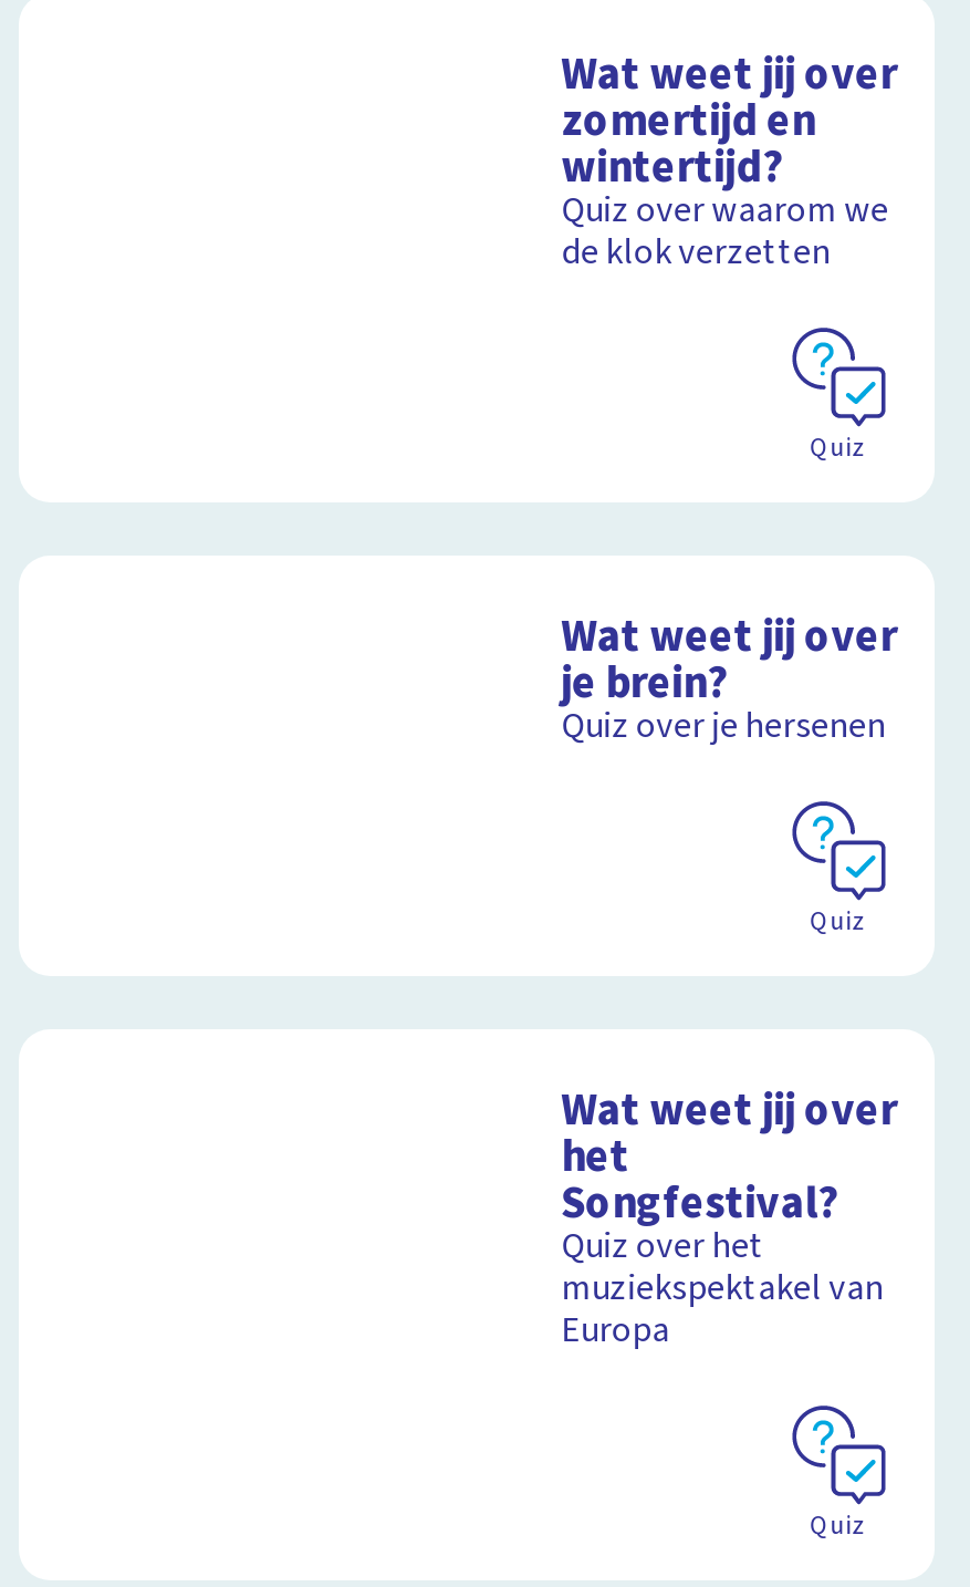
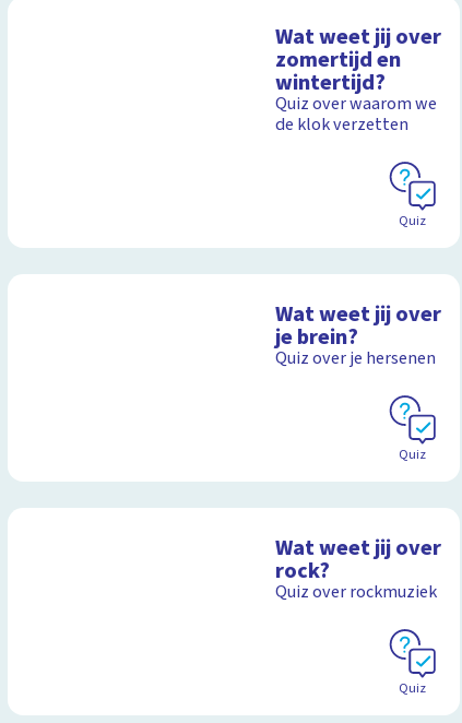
[561,1125,884,1355] het | Songfestival? | Quiz over het | muziekspektakel van | Europa -> [275,555,437,604] rock? | Quiz over rockmuziek

